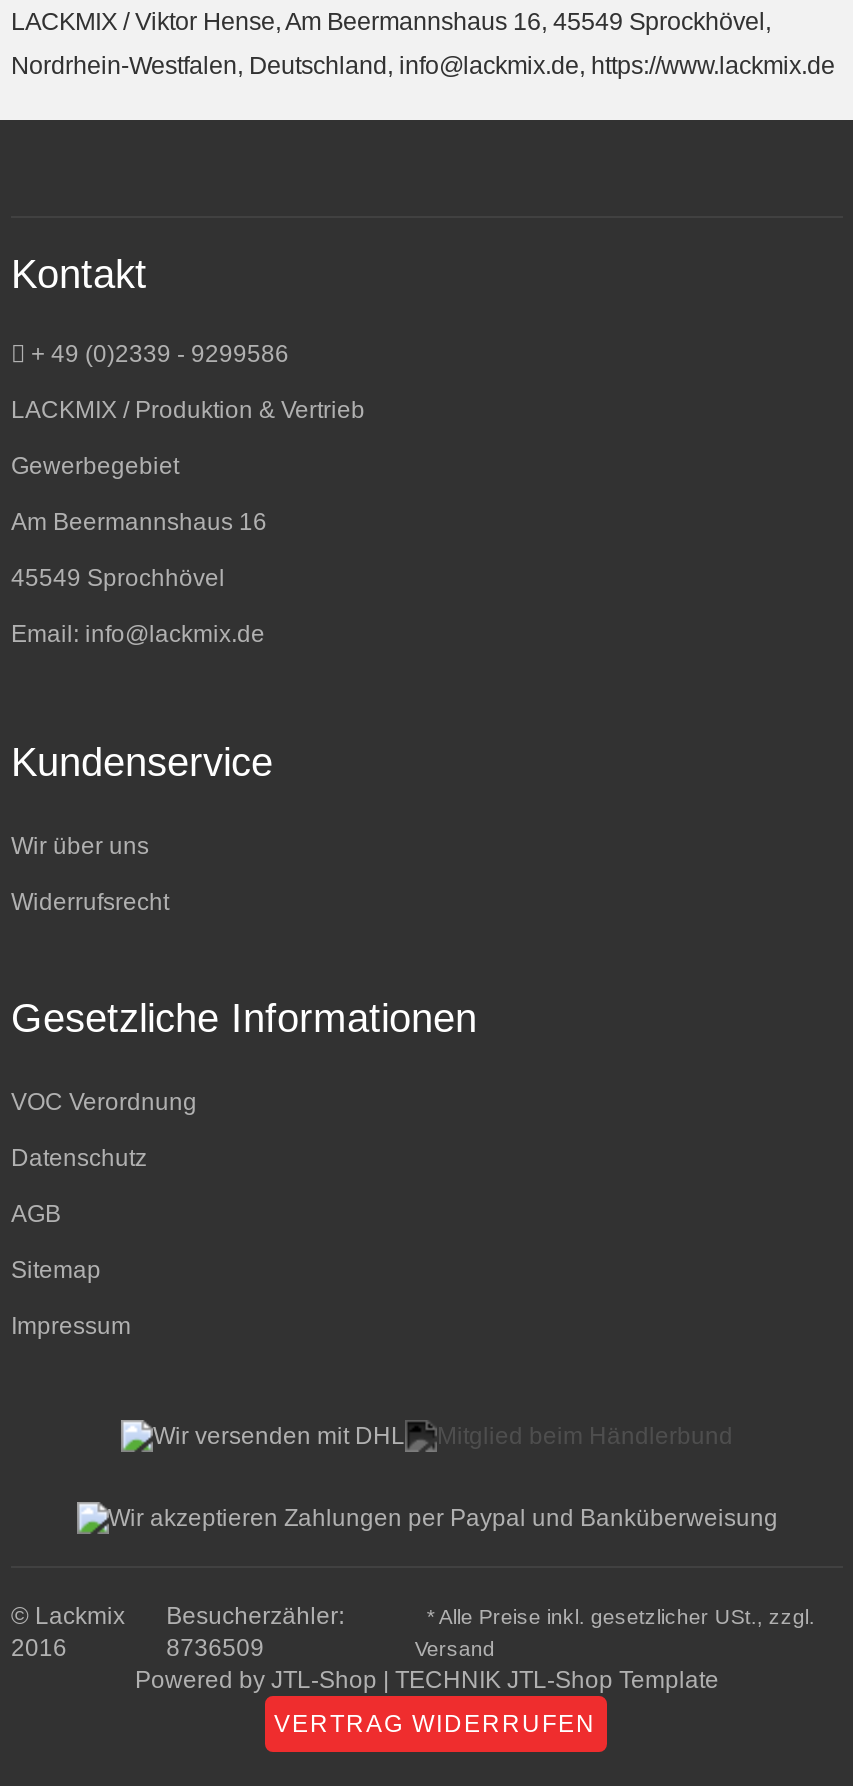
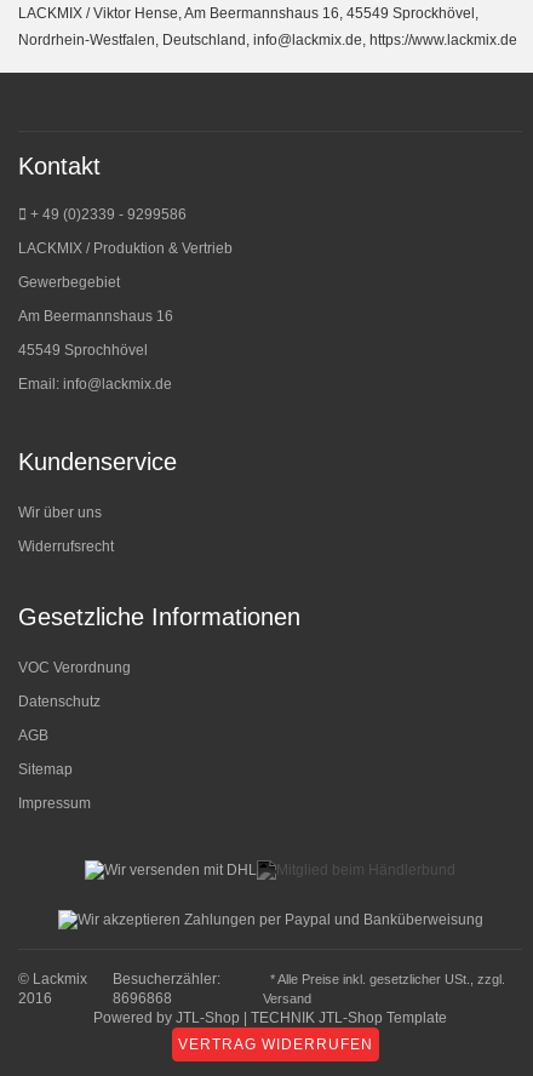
[166,1634,264,1662] 8736509 -> [112,990,172,1007] 8696868

